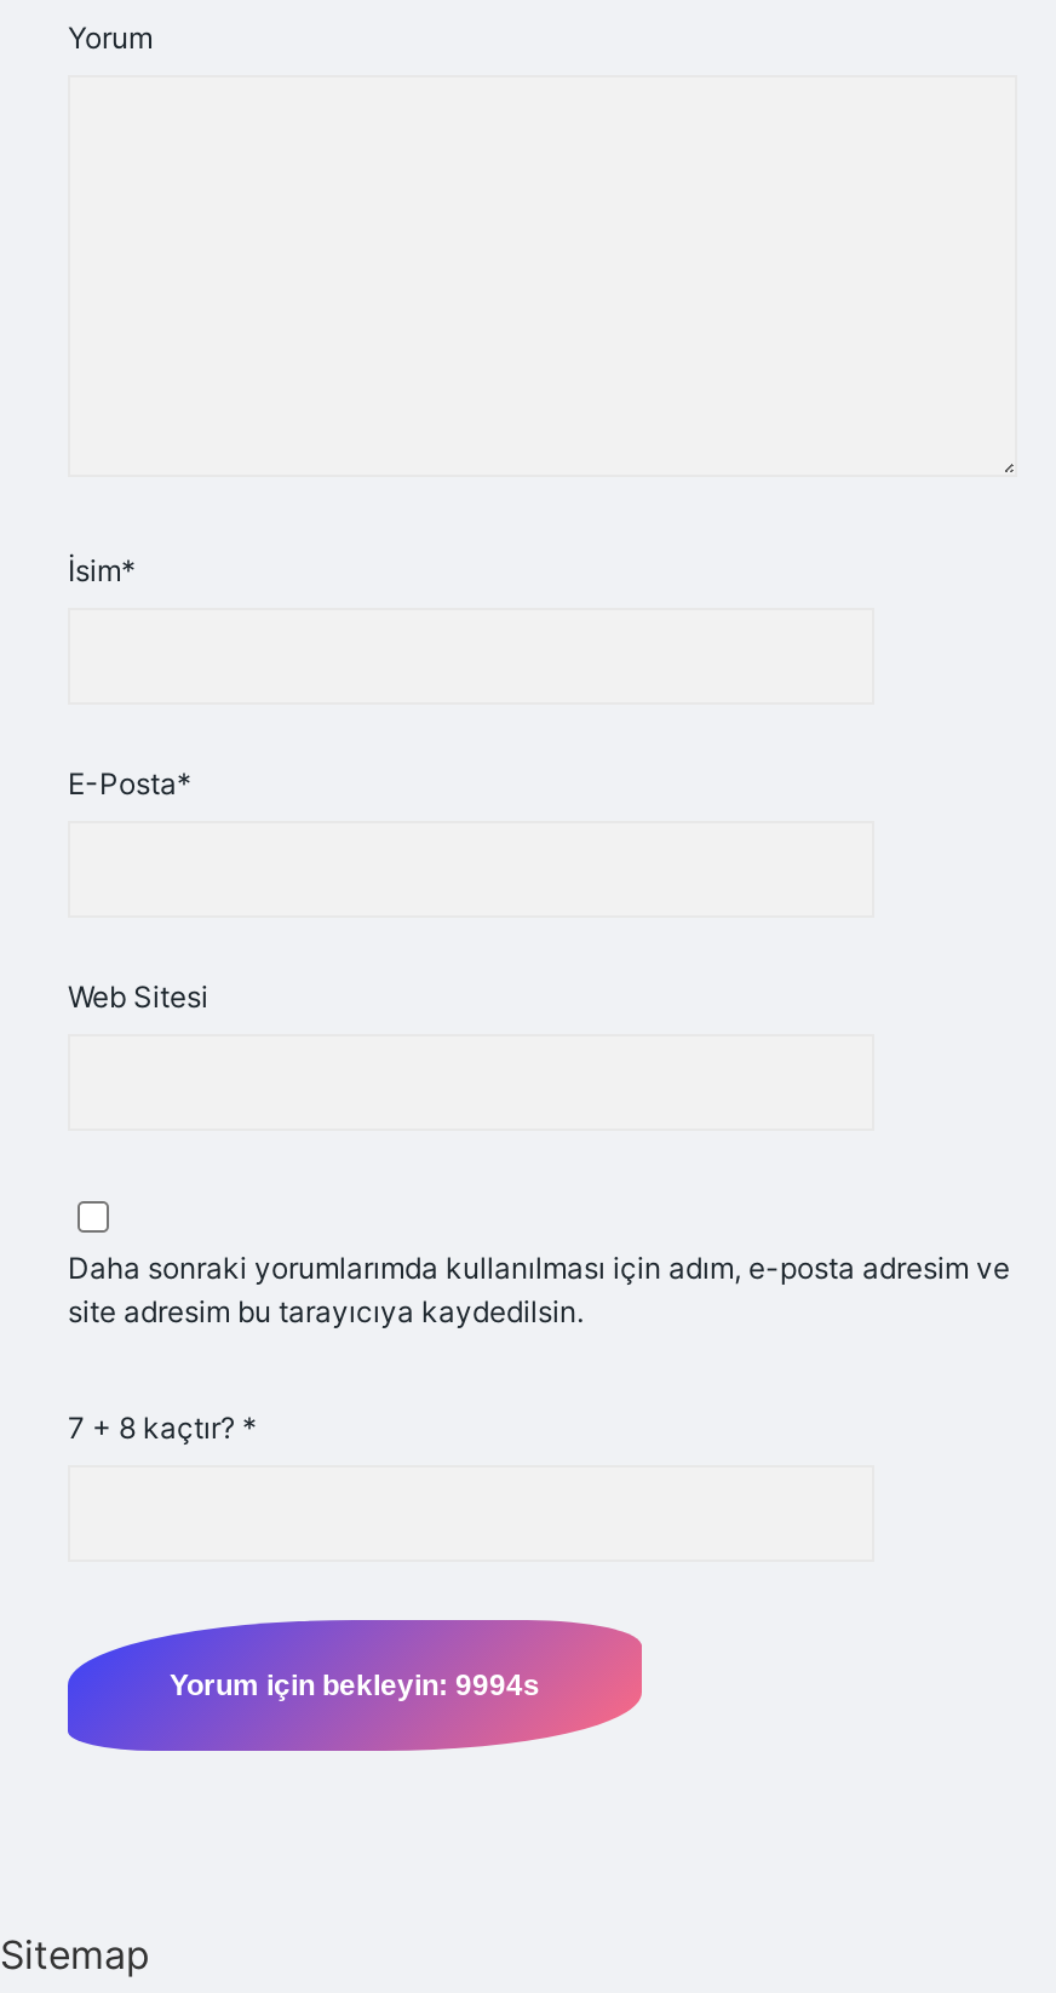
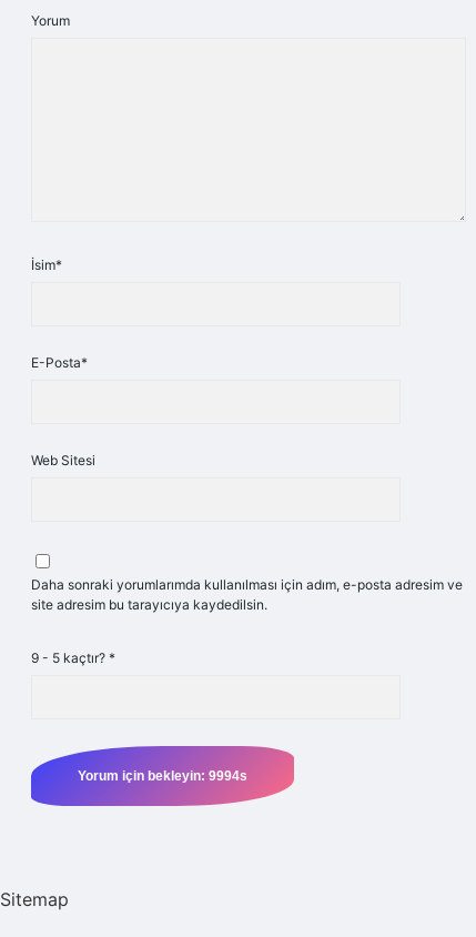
[68,1409,257,1446] 7 + 8 kaçtır? * -> [31,649,115,666] 9 - 5 kaçtır? *

